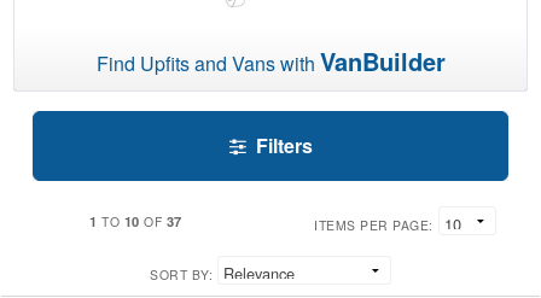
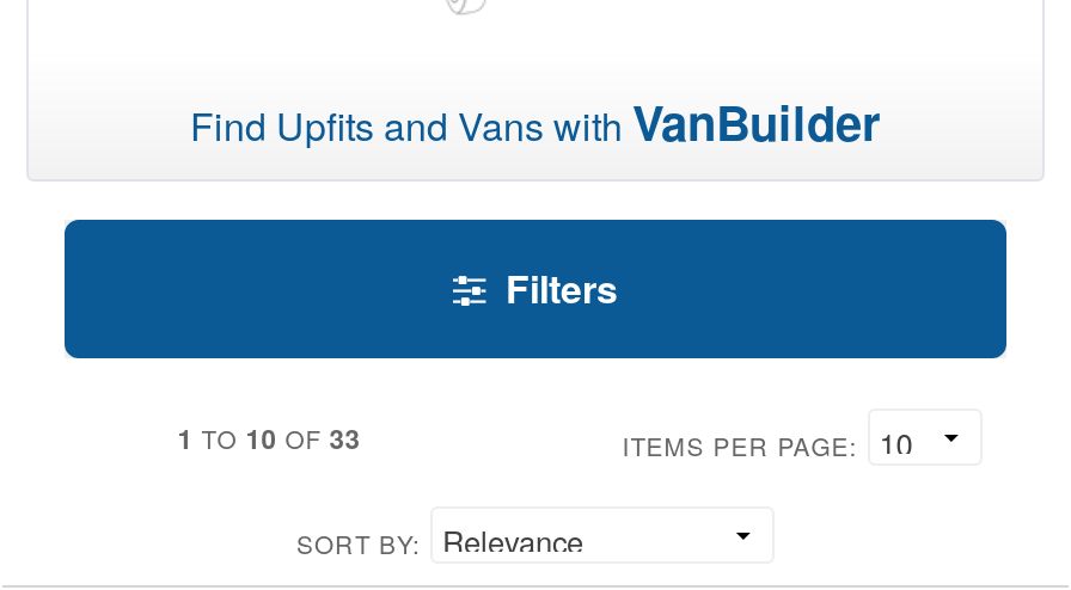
[90,212,182,231] 1 TO 10 OF 37 -> [177,419,361,457] 1 TO 10 OF 33

